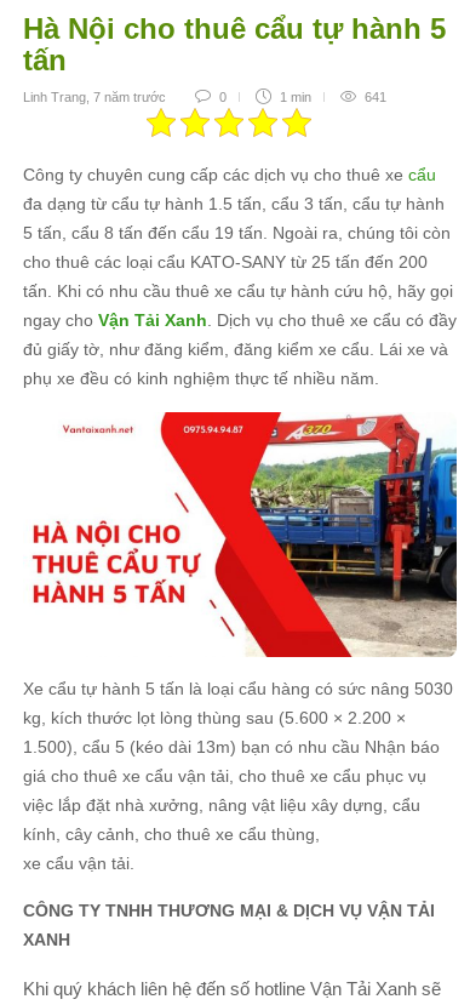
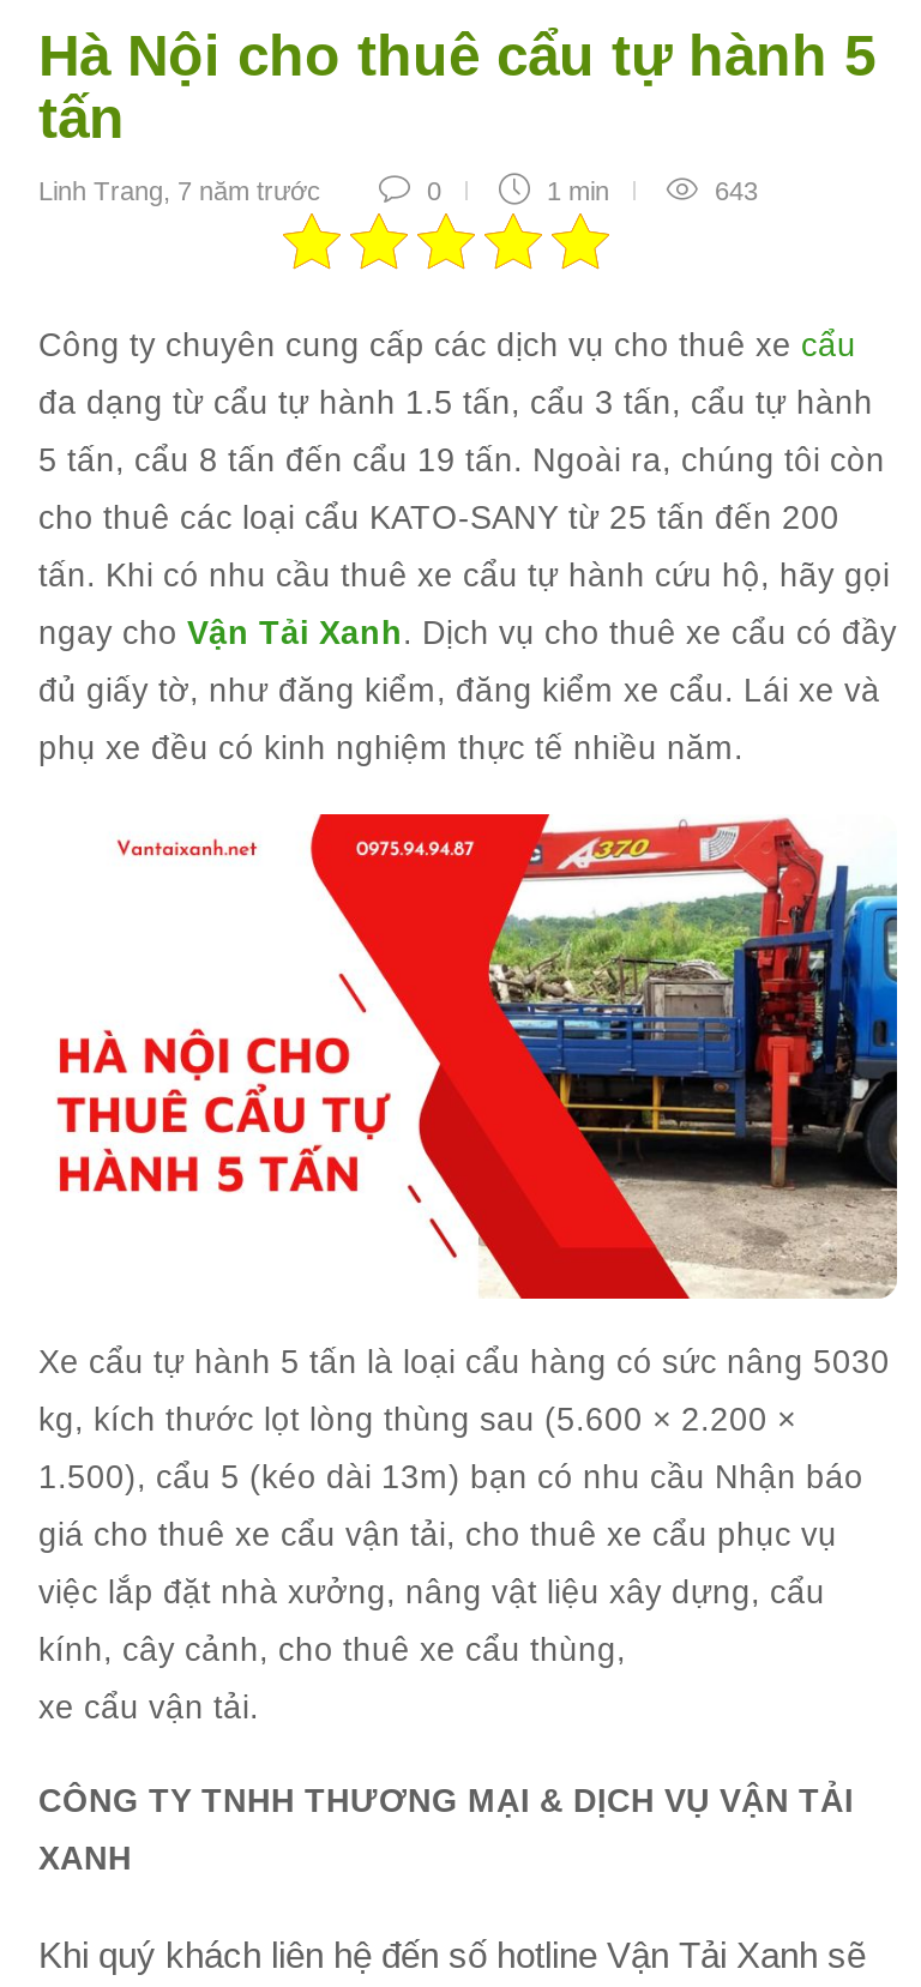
[361,90,386,105] 641 -> [708,177,758,206] 643

